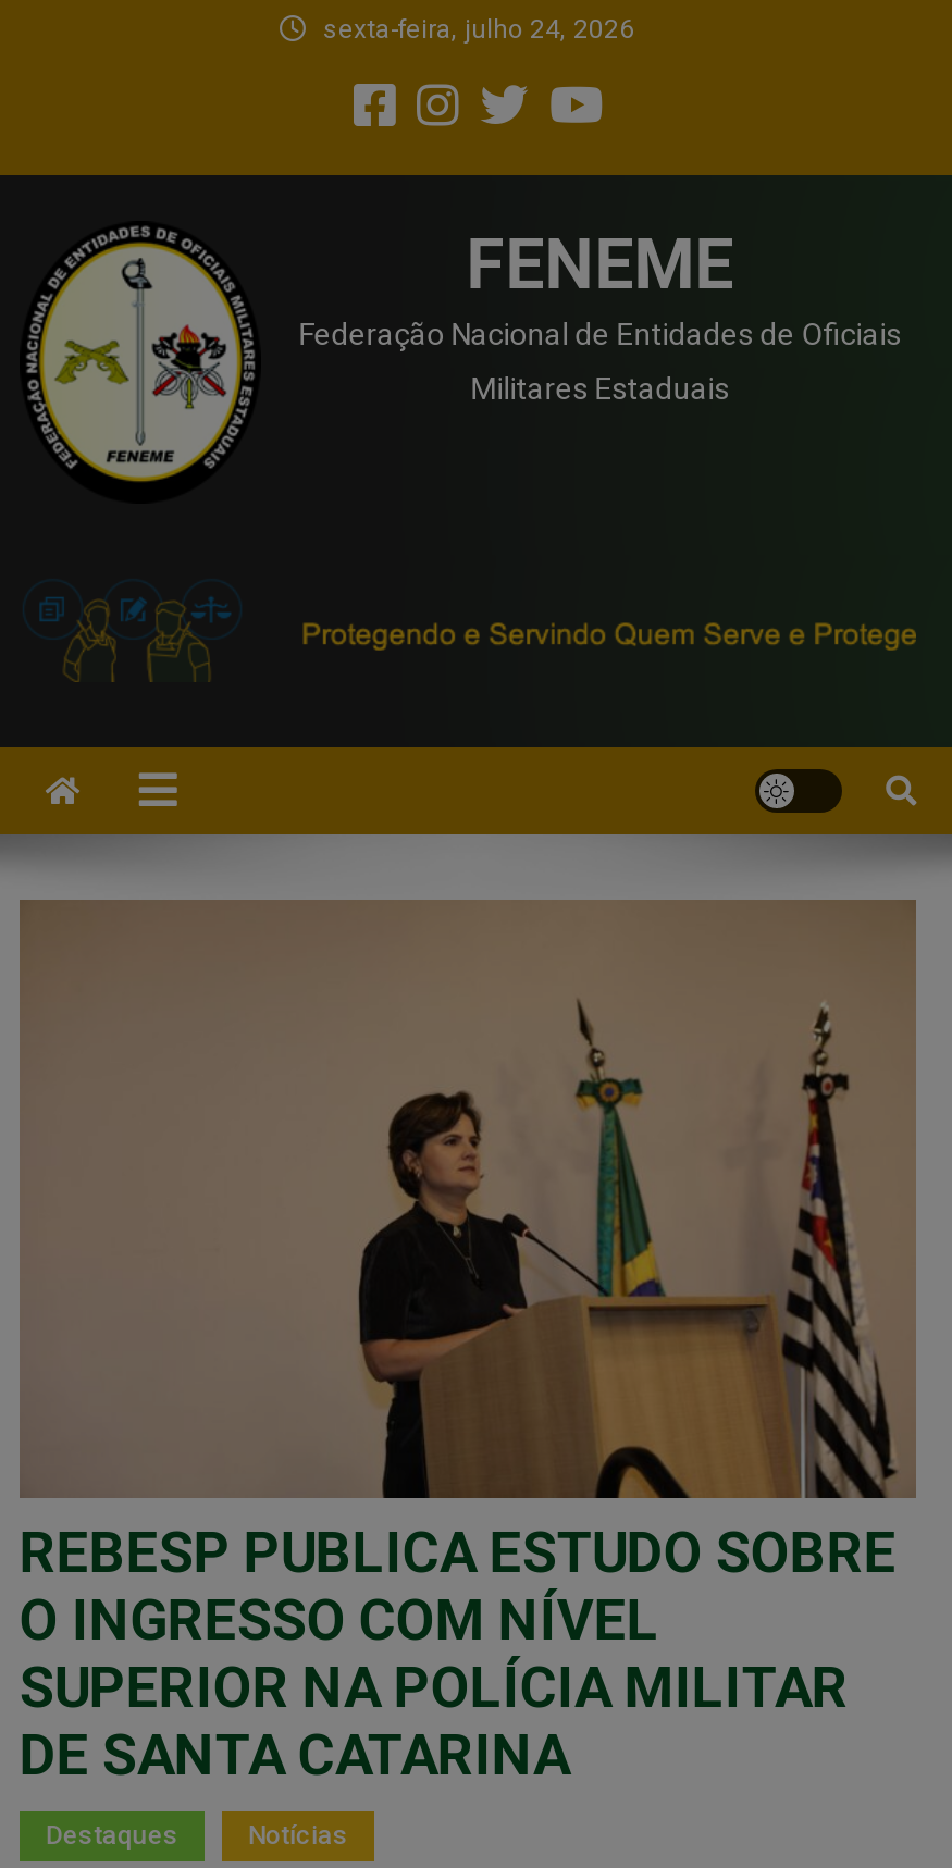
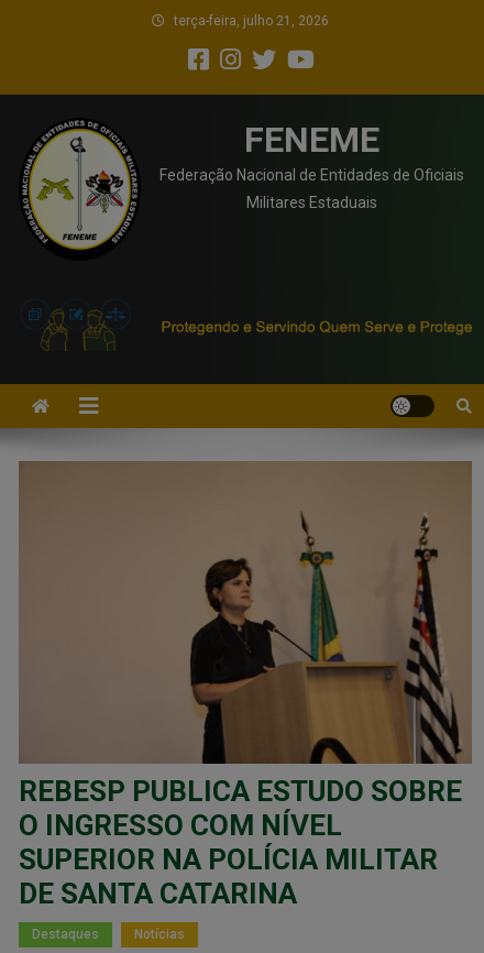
[323,14,634,45] sexta-feira, julho 24, 2026 -> [173,13,328,29] terça-feira, julho 21, 2026

